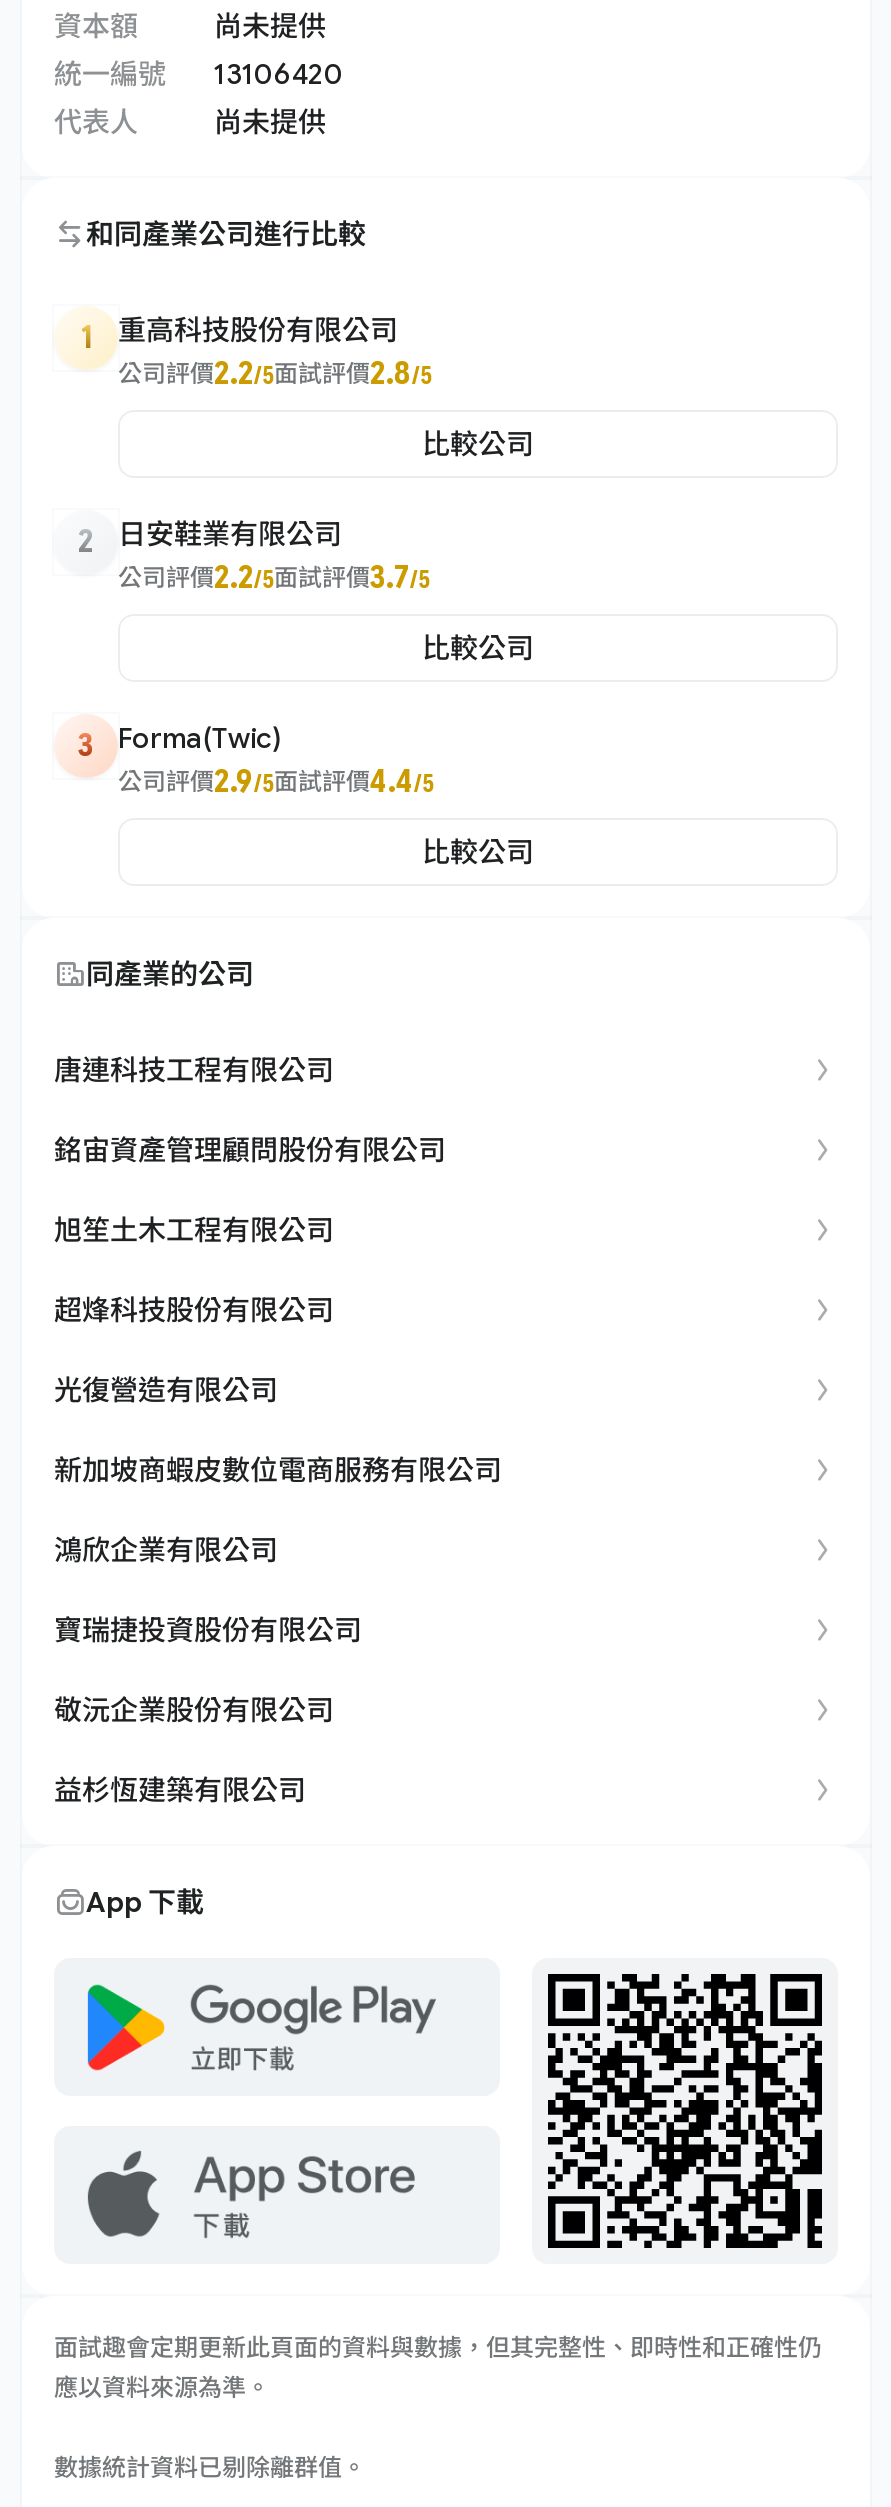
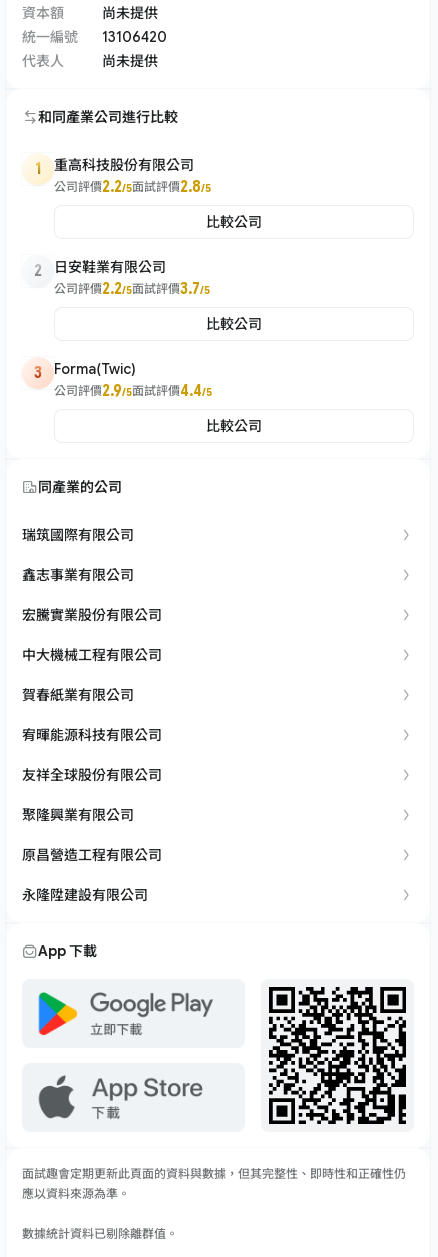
[54,1052,334,1086] 唐連科技工程有限公司 -> [22,526,134,543] 瑞筑國際有限公司
[54,1132,446,1166] 銘宙資產管理顧問股份有限公司 -> [22,566,134,583] 鑫志事業有限公司
[54,1212,334,1246] 旭笙土木工程有限公司 -> [22,606,162,623] 宏騰實業股份有限公司
[54,1292,334,1326] 超烽科技股份有限公司 -> [22,646,162,663] 中大機械工程有限公司
[54,1372,278,1406] 光復營造有限公司 -> [22,686,134,703] 賀春紙業有限公司
[54,1452,502,1486] 新加坡商蝦皮數位電商服務有限公司 -> [22,726,162,743] 宥暉能源科技有限公司
[54,1532,278,1566] 鴻欣企業有限公司 -> [22,766,162,783] 友祥全球股份有限公司
[54,1612,362,1646] 寶瑞捷投資股份有限公司 -> [22,806,134,823] 聚隆興業有限公司
[54,1692,334,1726] 敬沅企業股份有限公司 -> [22,846,162,863] 原昌營造工程有限公司
[54,1772,306,1806] 益杉恆建築有限公司 -> [22,886,148,903] 永隆陞建設有限公司

